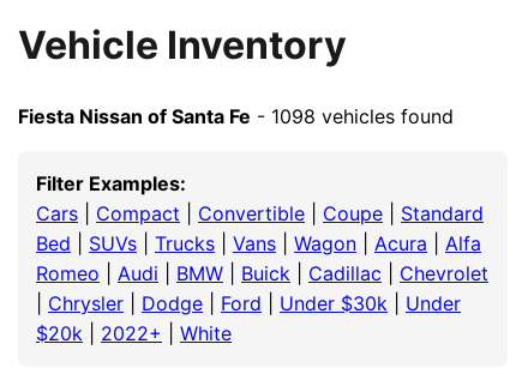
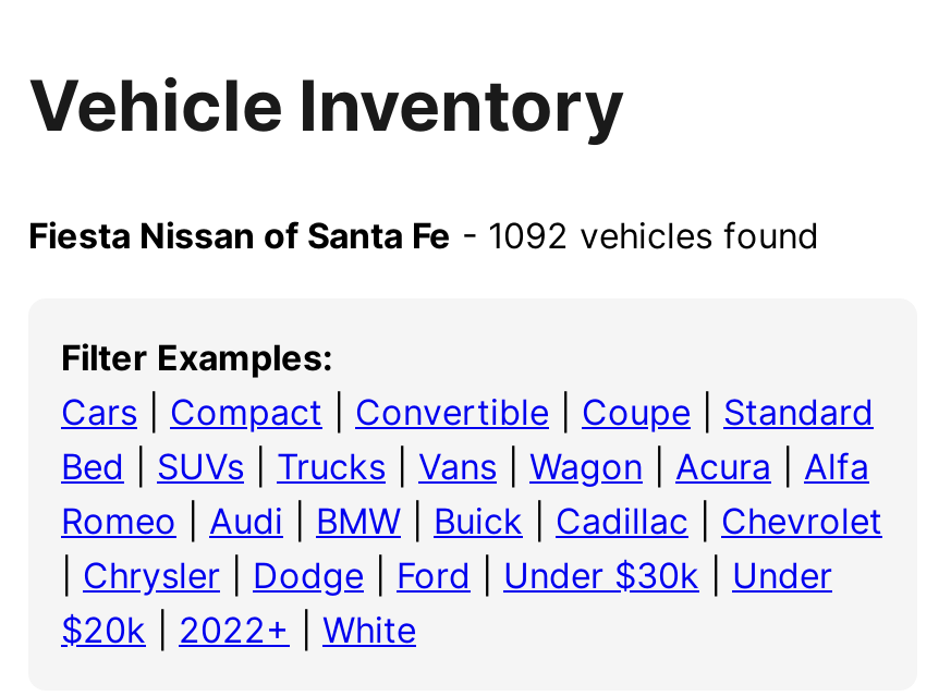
[18,104,454,128] Fiesta Nissan of Santa Fe - 1098 vehicles found -> [28,213,819,257] Fiesta Nissan of Santa Fe - 1092 vehicles found

